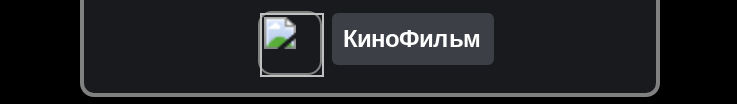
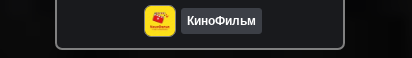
[258,10,326,80] [image] -> [144,5,177,39] [image]

